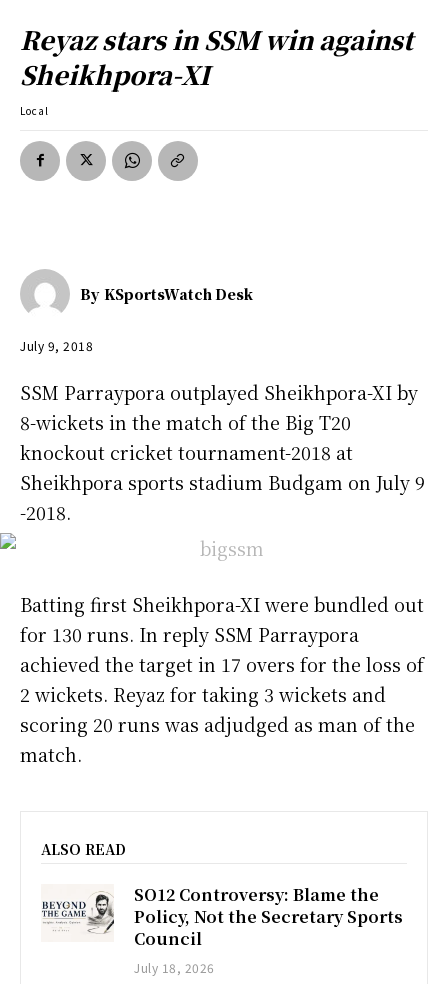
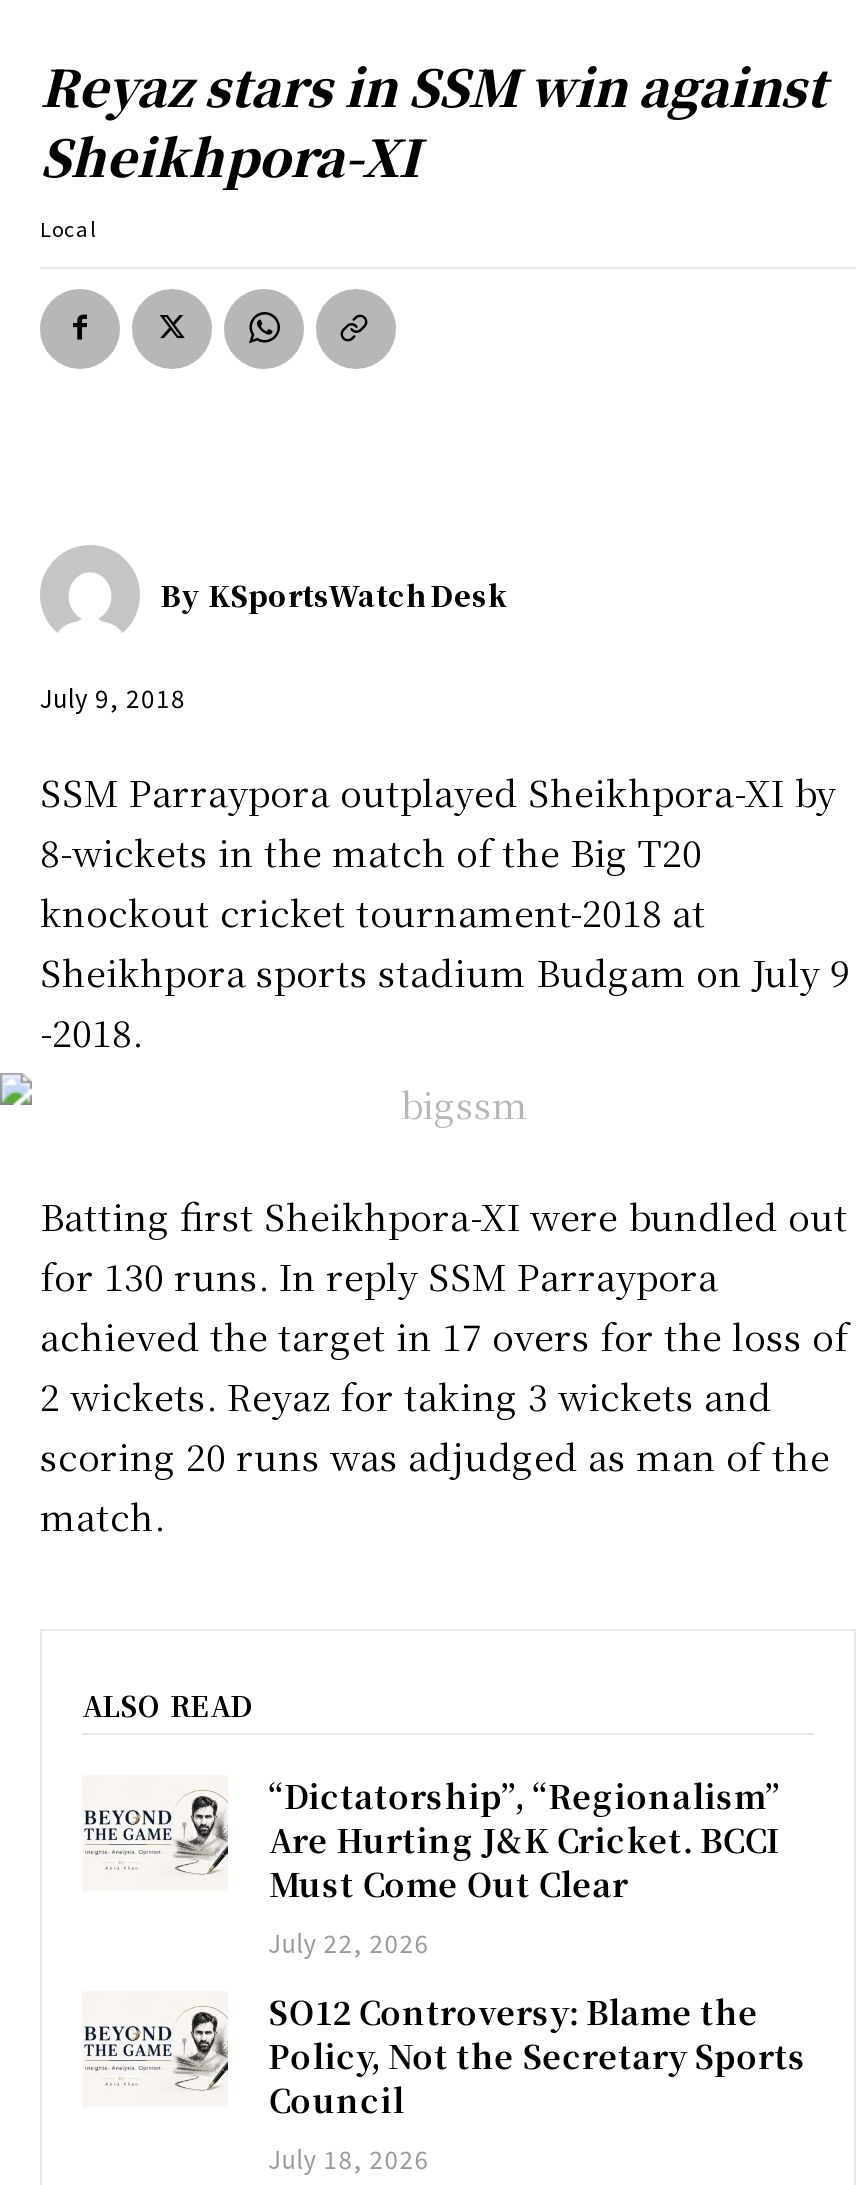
none -> [268,1772,780,1958] “Dictatorship”, “Regionalism” | Are Hurting J&K Cricket. BCCI | Must Come Out Clear | July 22, 2026

